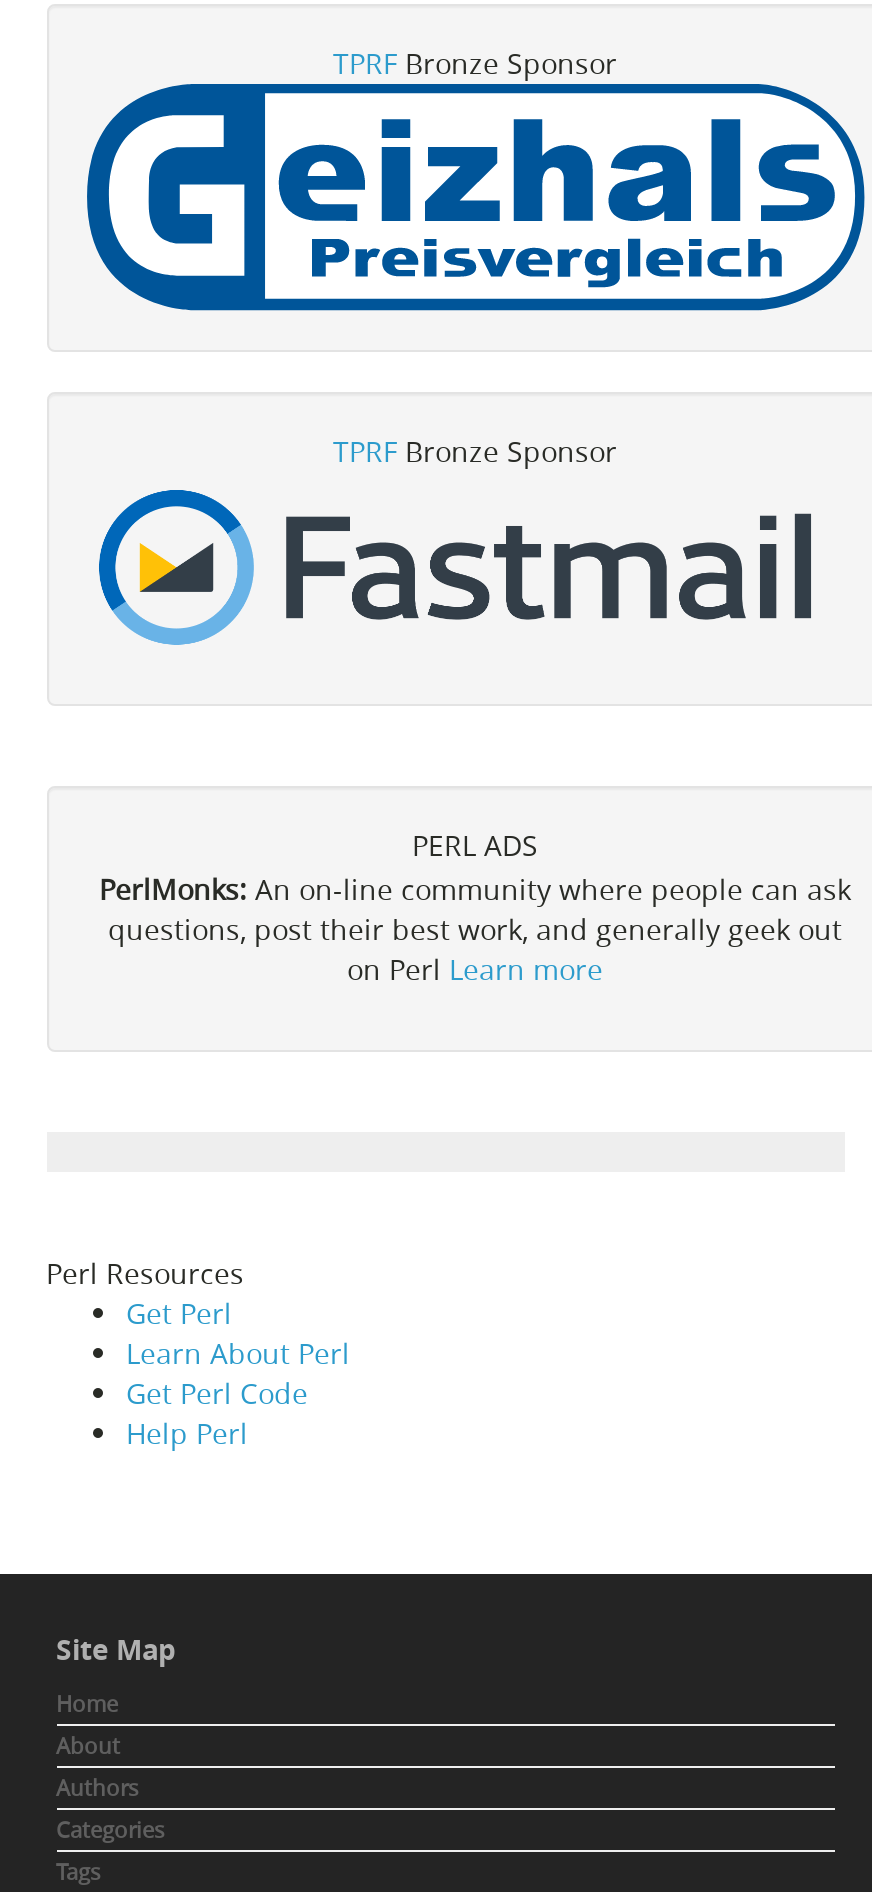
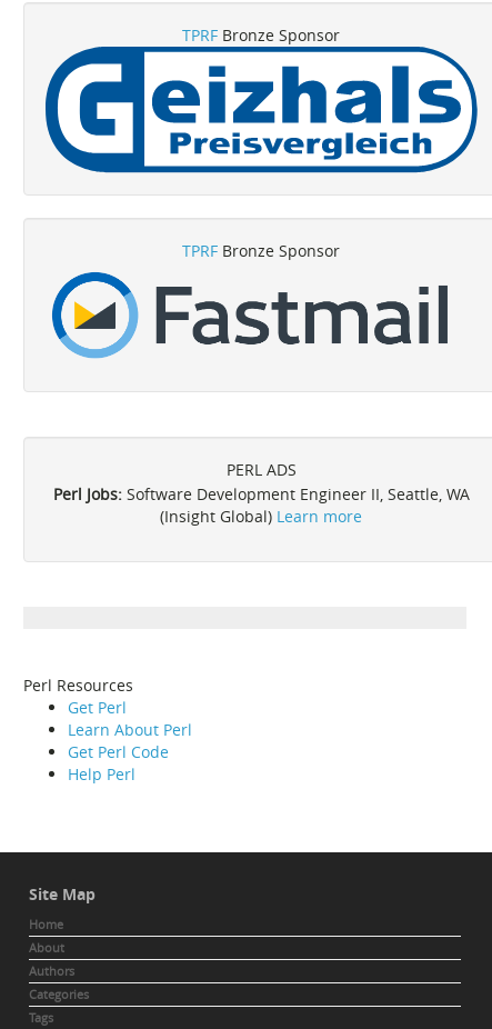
[99,869,851,987] PerlMonks: An on-line community where people can ask | questions, post their best work, and generally geek out | on Perl Learn more -> [53,483,469,526] Perl Jobs: Software Development Engineer II, Seattle, WA | (Insight Global) Learn more

